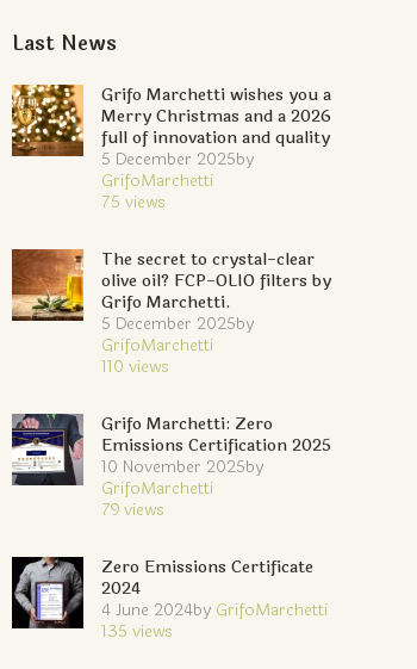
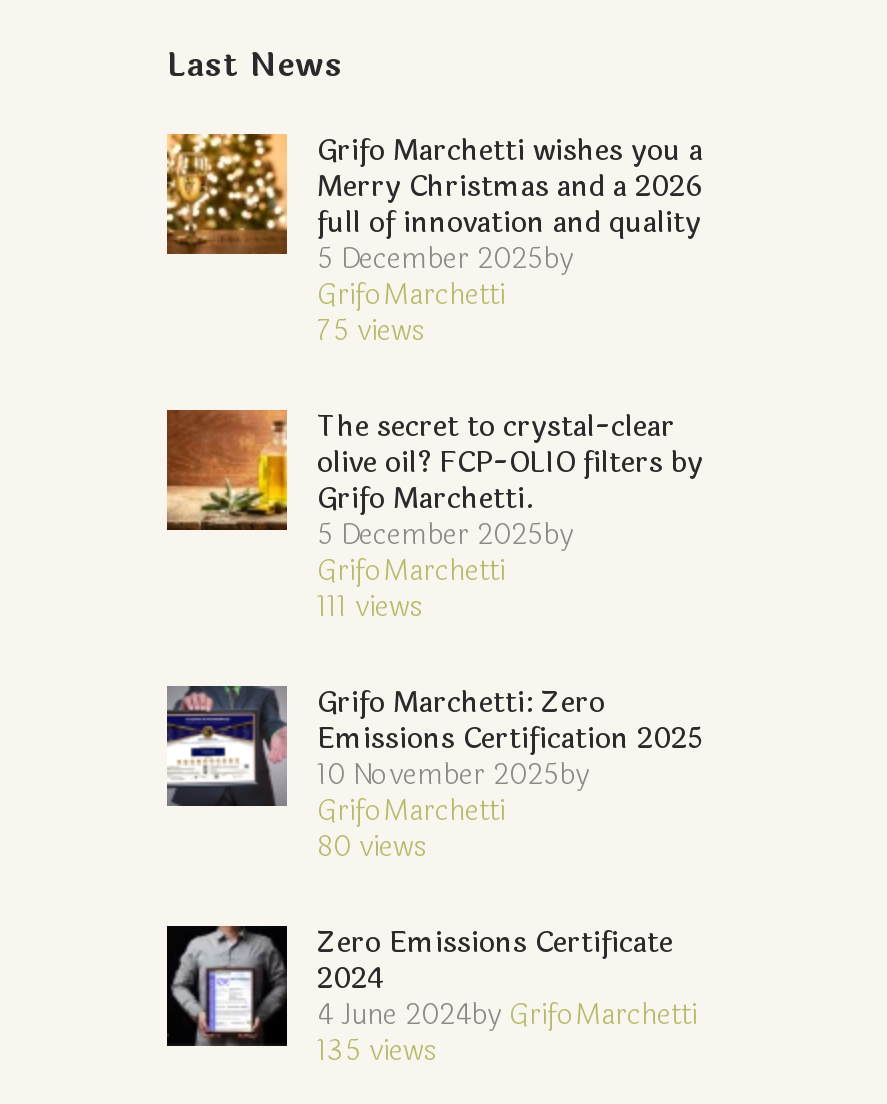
[101,355,169,380] 110 views -> [317,587,423,629] 111 views
[101,498,164,523] 79views -> [317,827,427,869] 80views

